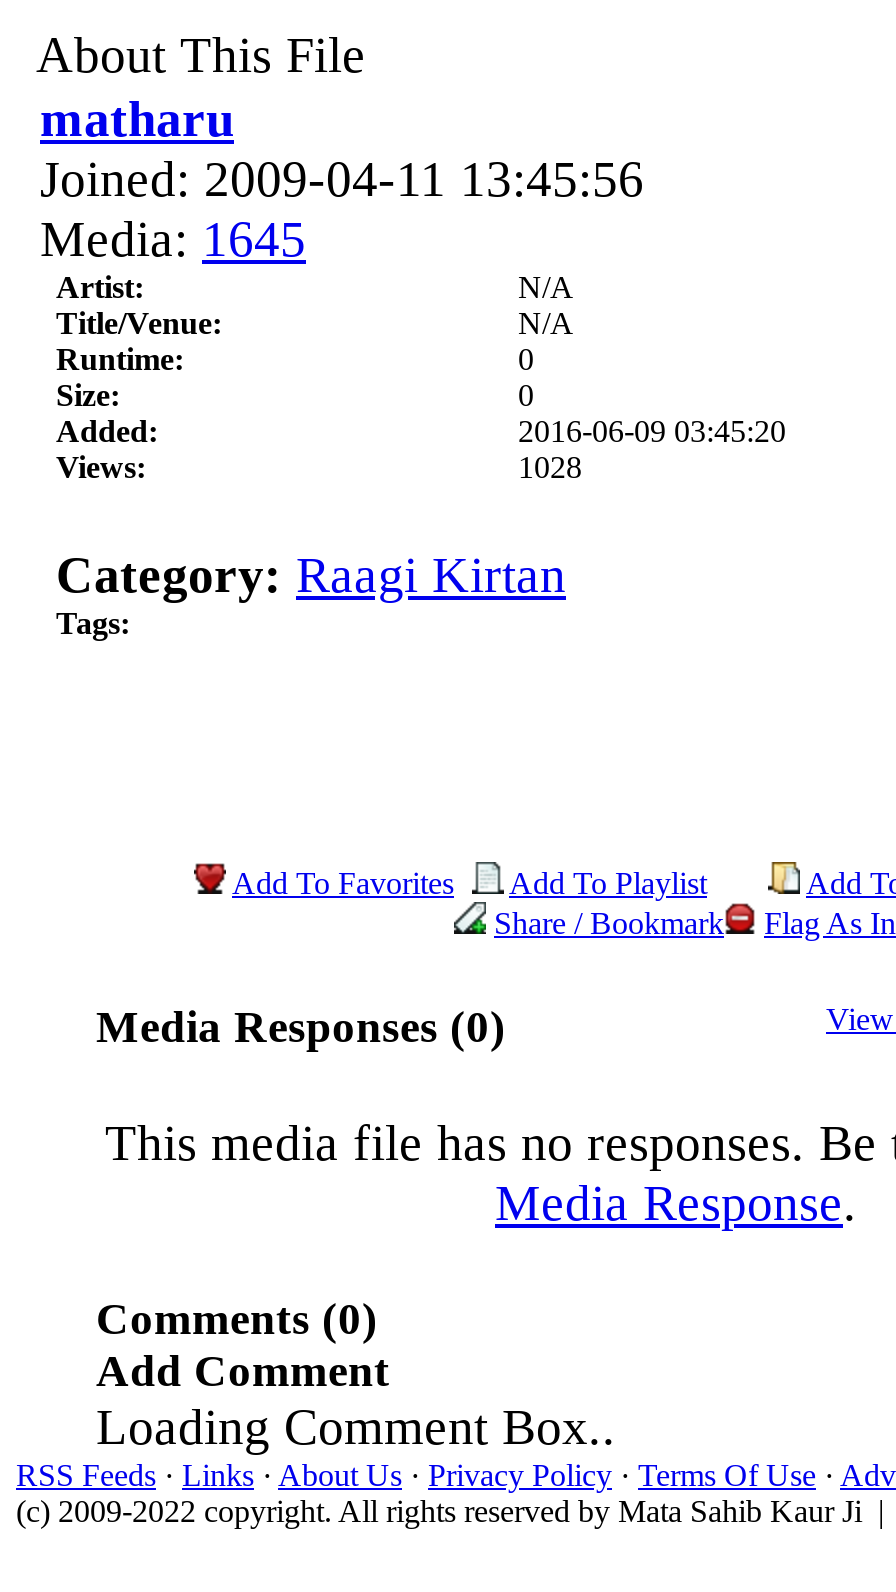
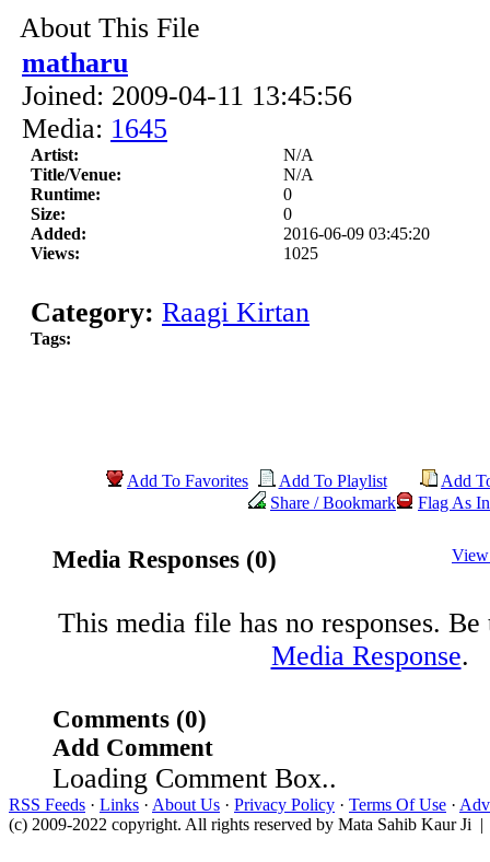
[518,450,582,484] 1028 -> [283,244,318,263] 1025

